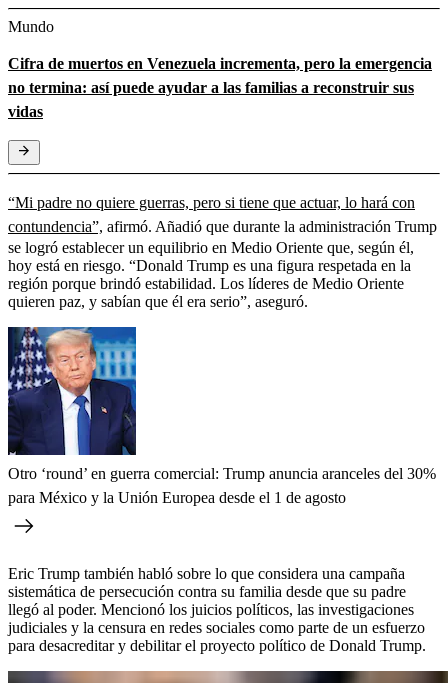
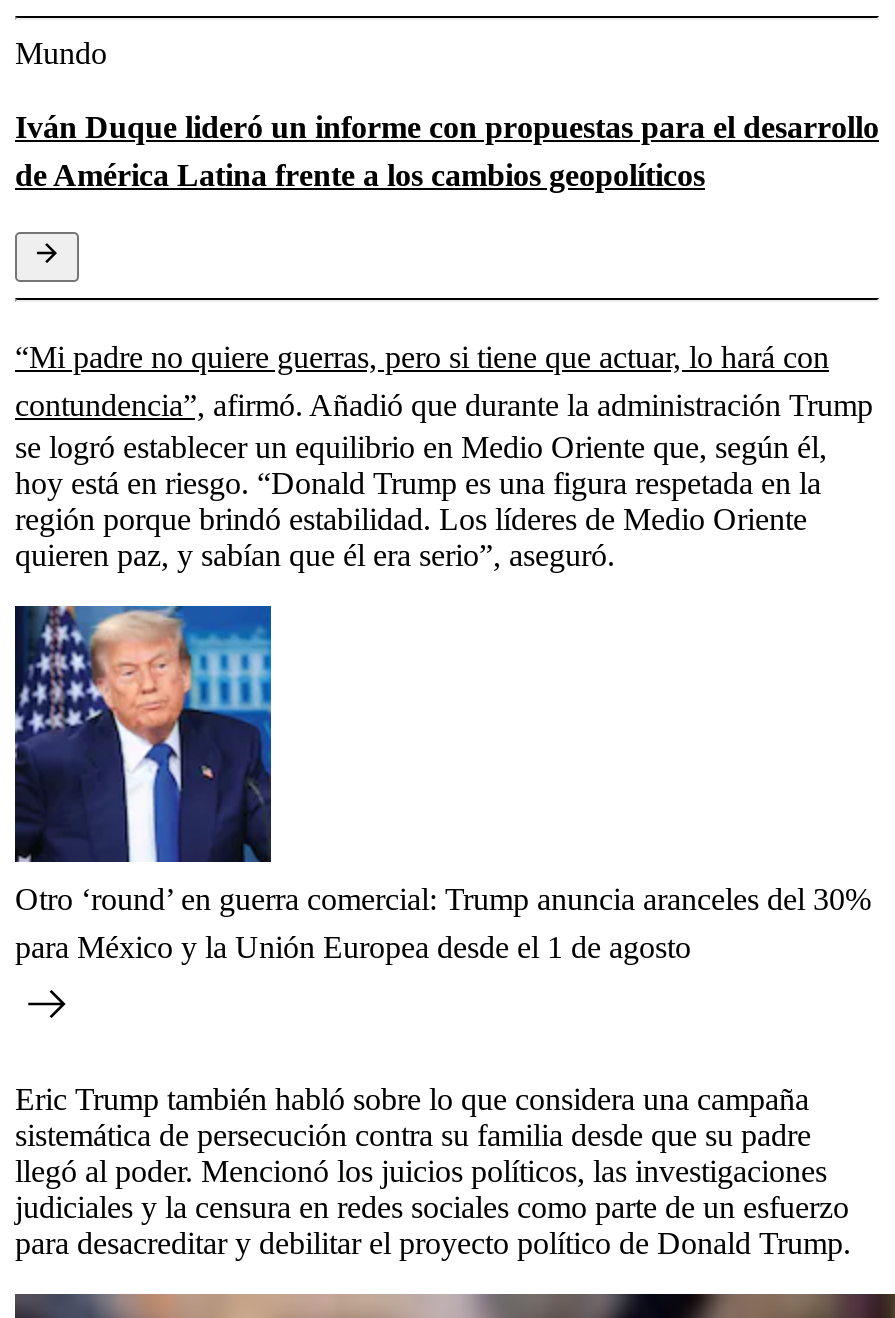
[8,55,432,120] Cifra de muertos en Venezuela incrementa, pero la emergencia | no termina: así puede ayudar a las familias a reconstruir sus | vidas -> [15,109,879,191] Iván Duque lideró un informe con propuestas para el desarrollo | de América Latina frente a los cambios geopolíticos

